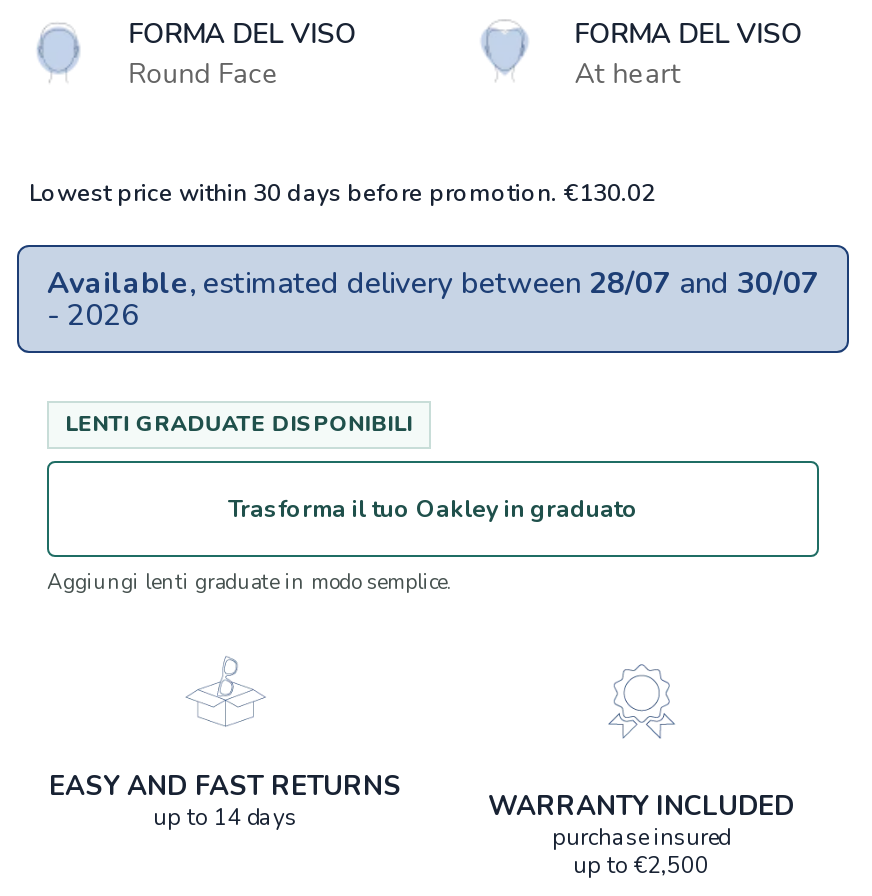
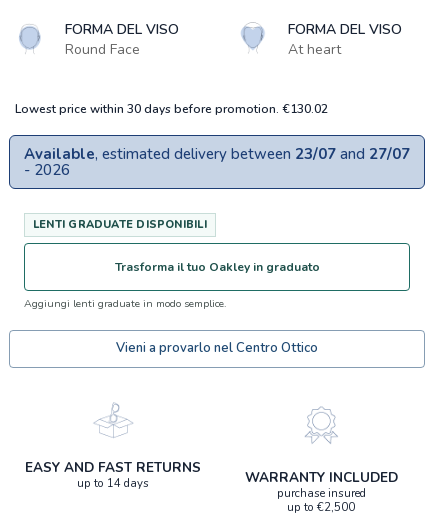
[47,263,819,303] Available, estimated delivery between 28/07 and 30/07 -> [24,144,410,164] Available, estimated delivery between 23/07 and 27/07
none -> [116,339,318,357] Vieni a provarlo nel Centro Ottico

